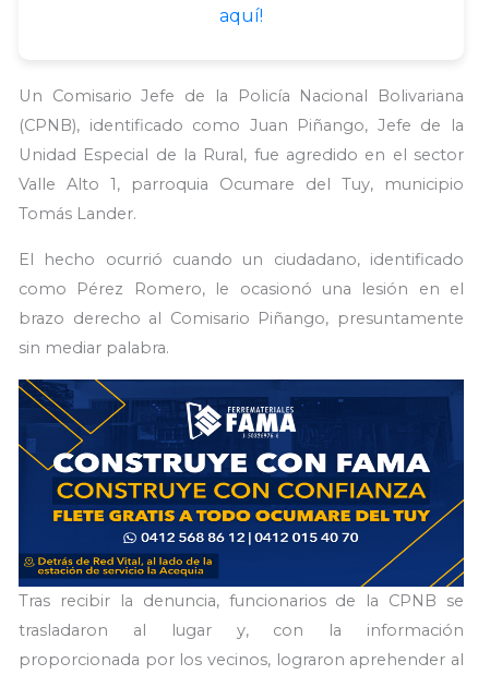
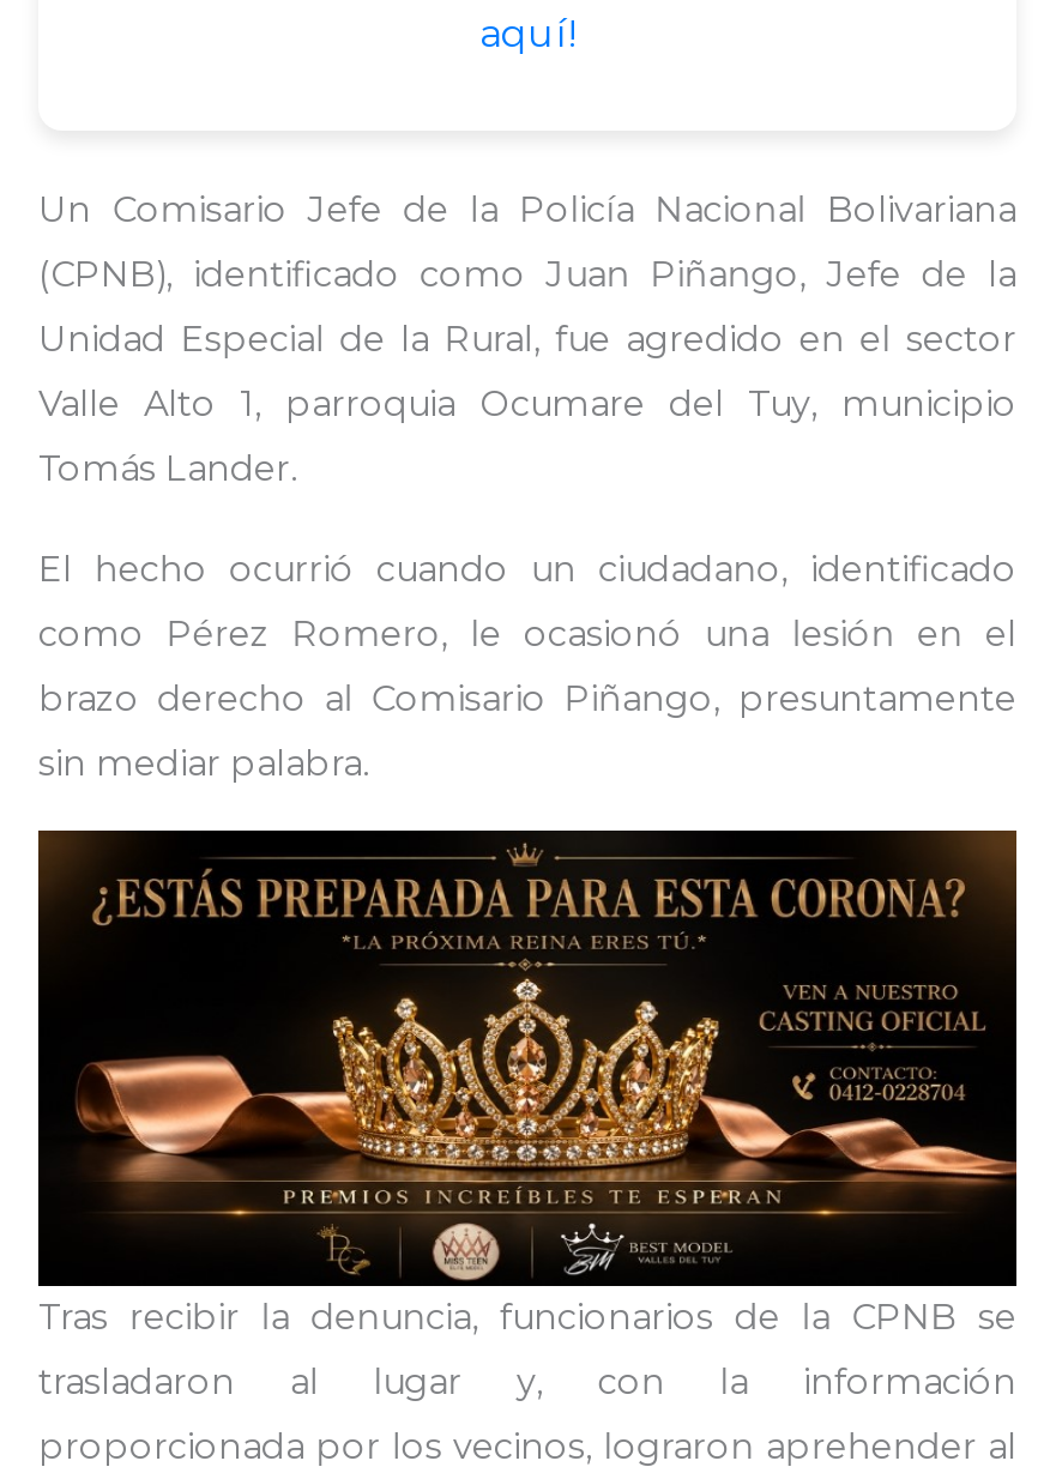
[17,378,465,587] [image] -> [36,827,1019,1287] [image]

